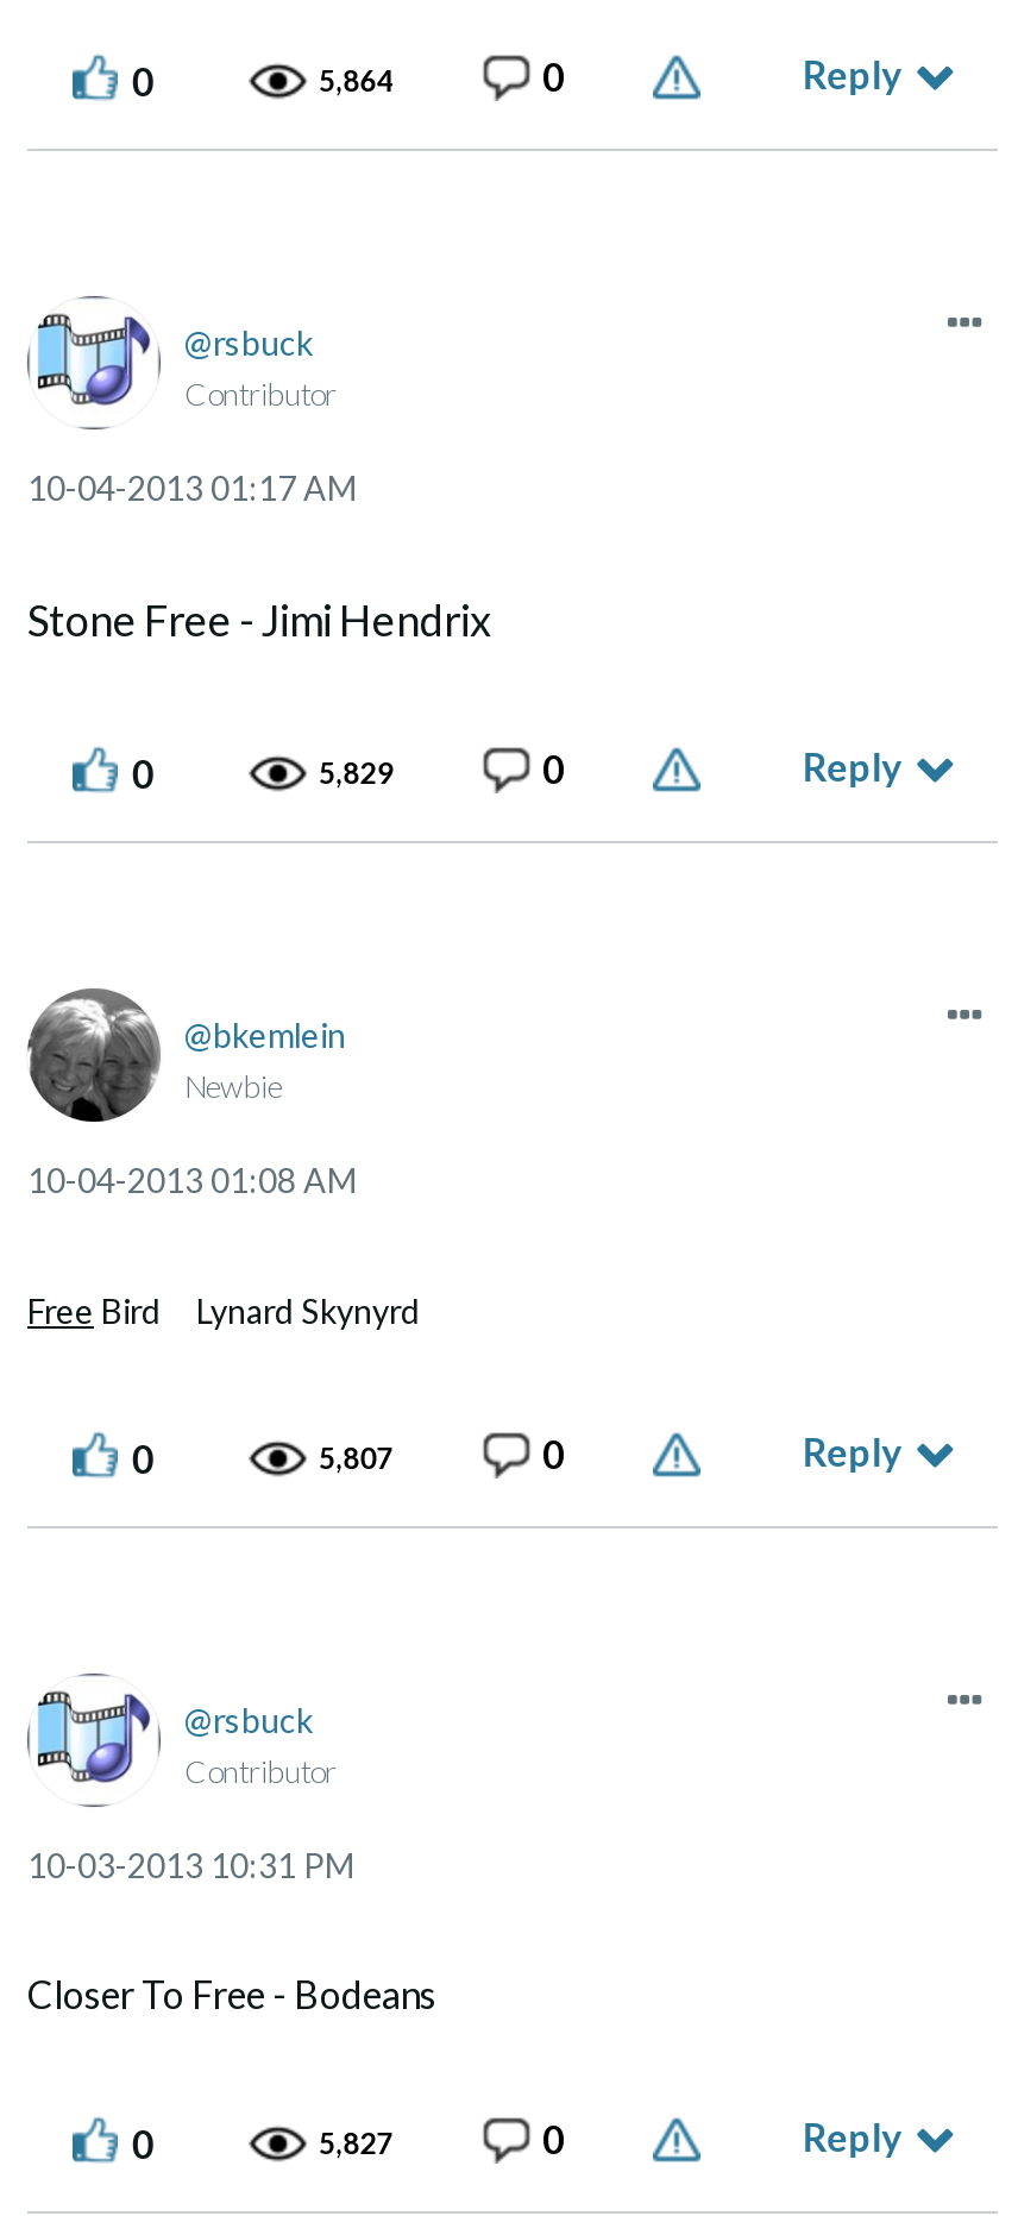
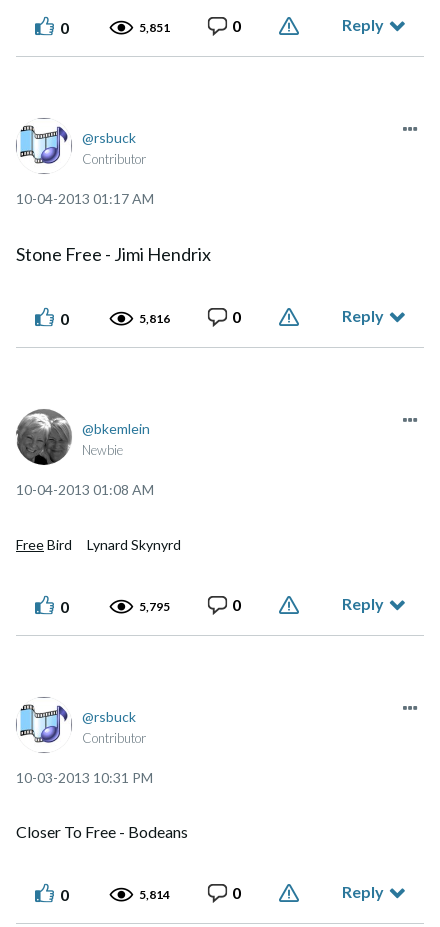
[319,62,393,98] 5,864 -> [139,20,170,35] 5,851
[319,755,393,790] 5,829 -> [139,311,170,326] 5,816
[319,1440,393,1475] 5,807 -> [139,599,170,614] 5,795
[319,2125,393,2161] 5,827 -> [139,887,170,902] 5,814

